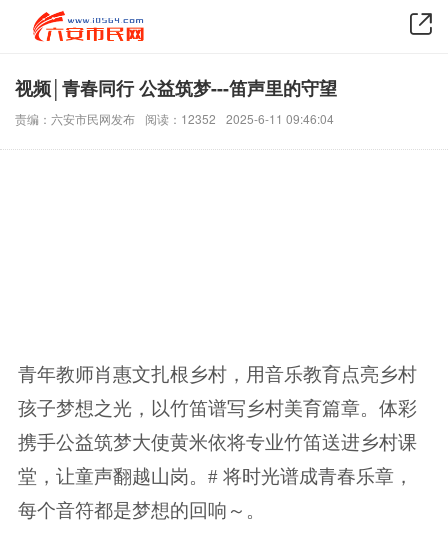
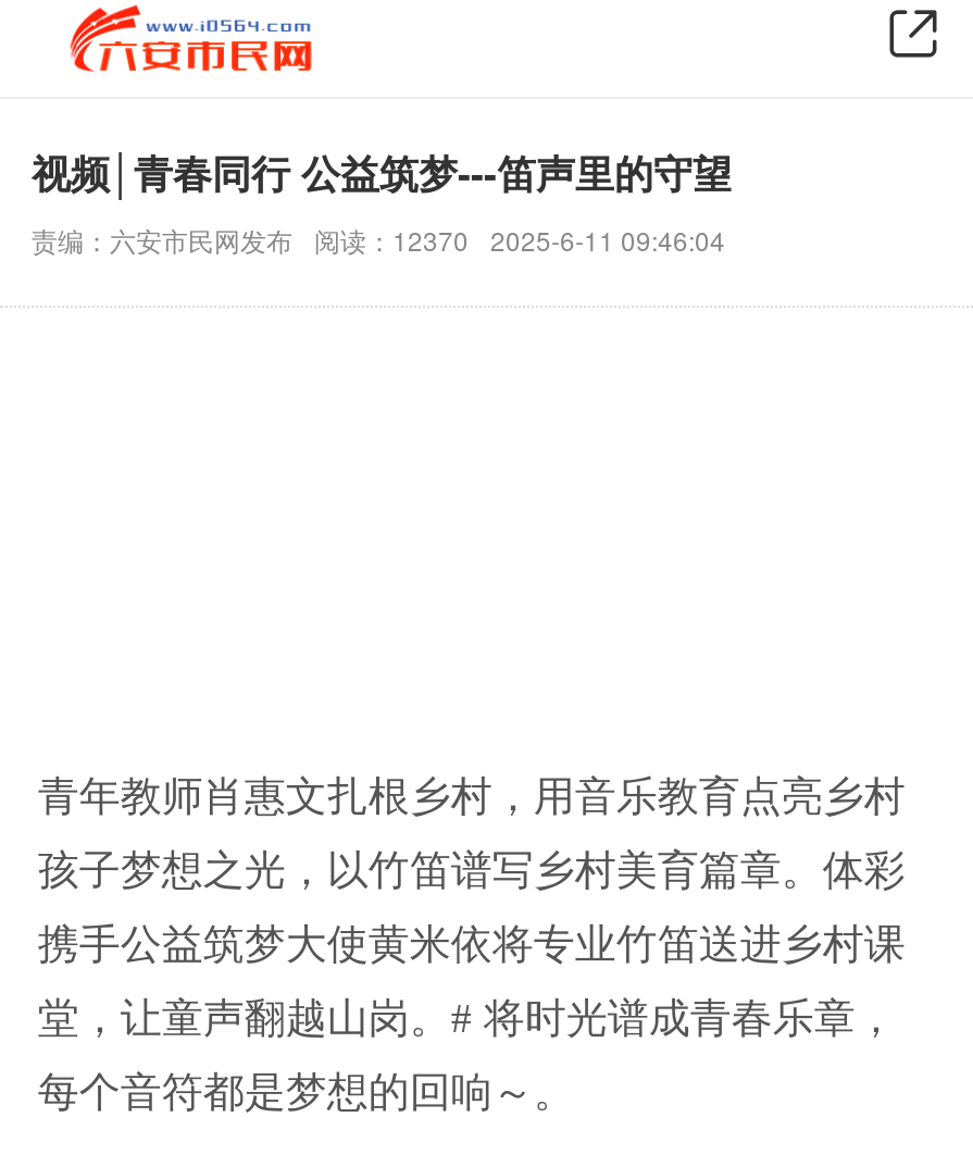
[15,110,334,127] 责编：六安市民网发布 阅读：12352 2025-6-11 09:46:04 -> [32,220,725,257] 责编：六安市民网发布 阅读：12370 2025-6-11 09:46:04

